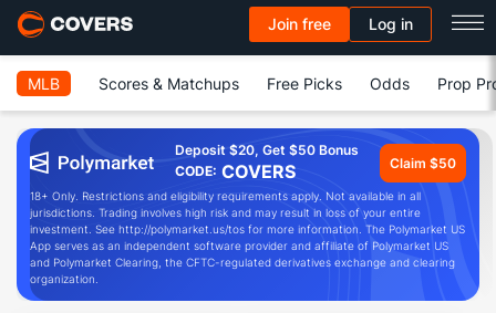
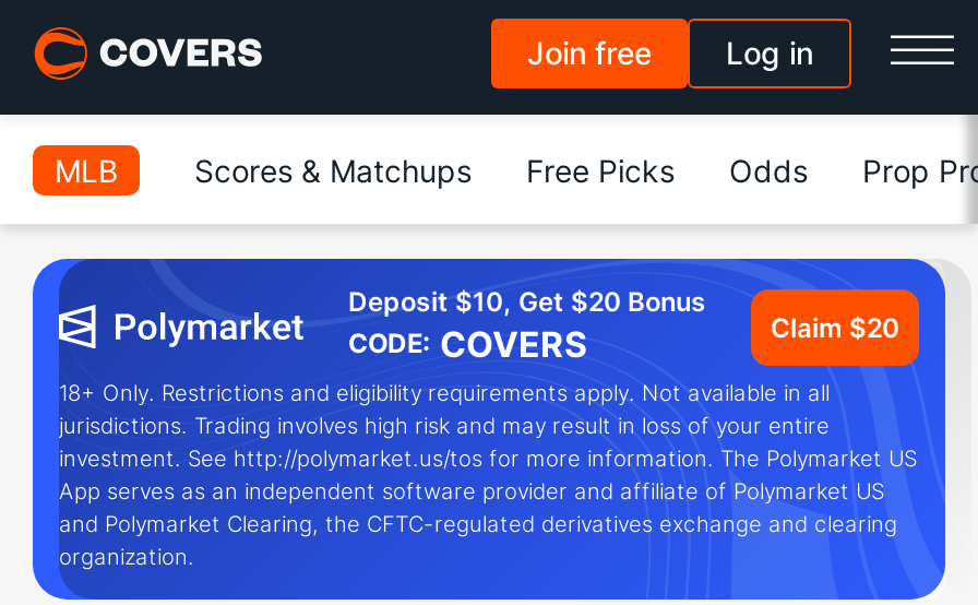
[175,142,359,158] Deposit $20, Get $50 Bonus -> [348,285,706,318] Deposit $10, Get $20 Bonus
[390,154,456,171] Claim $50 -> [771,310,899,343] Claim $20

